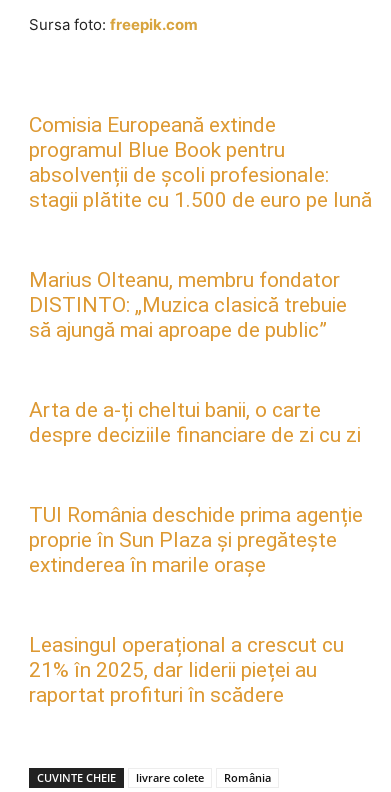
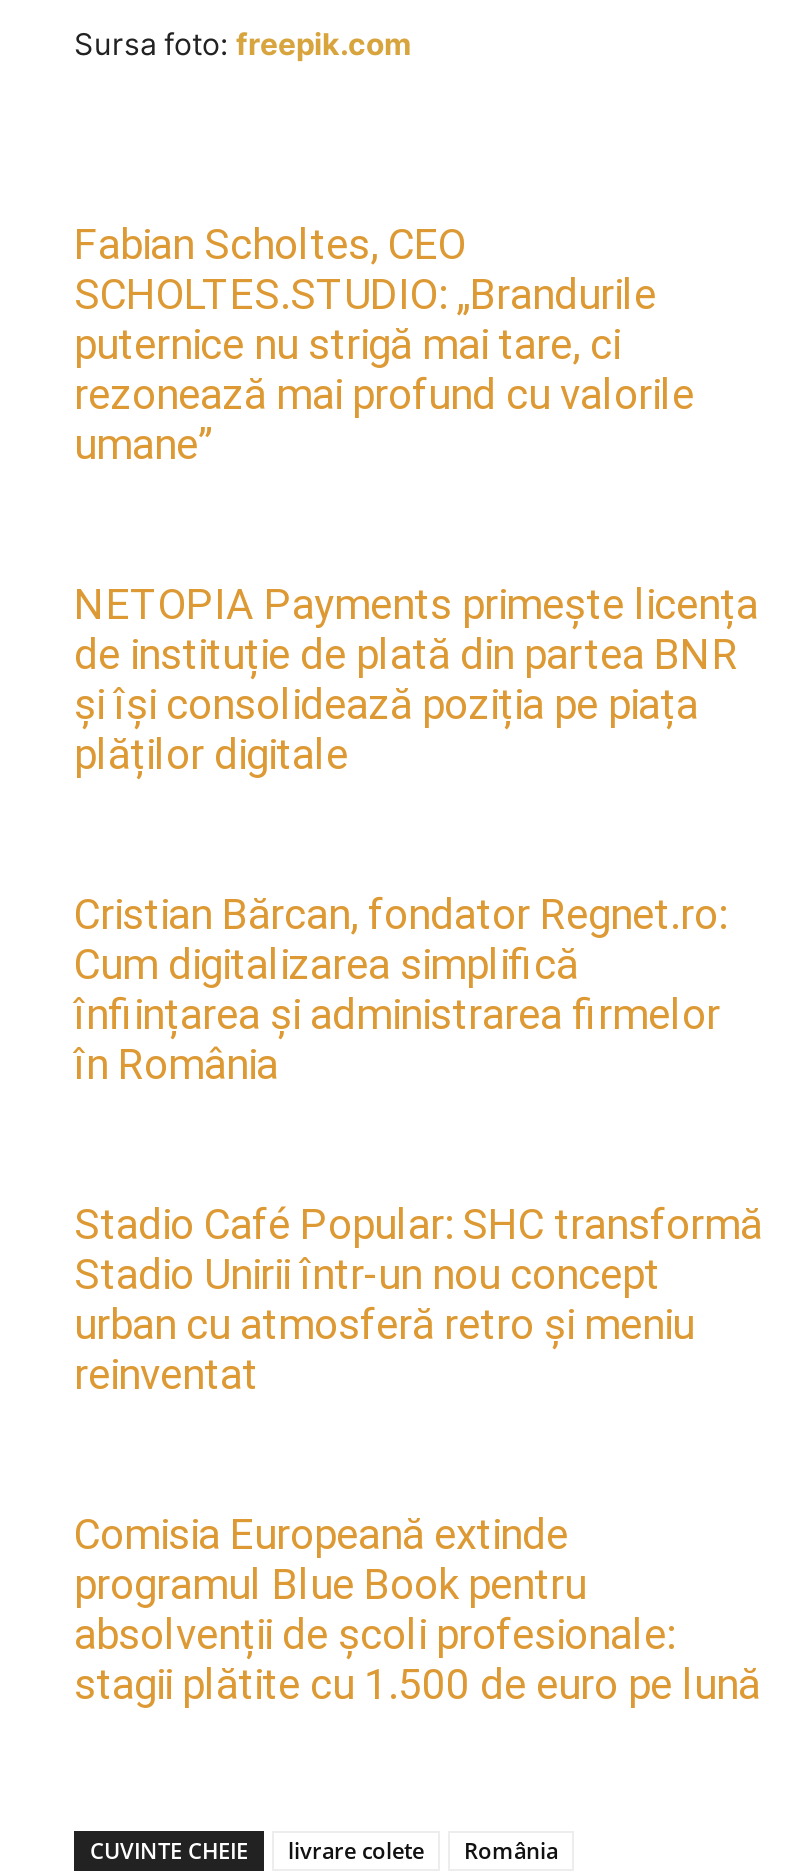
none -> [74,221,762,1399] Fabian Scholtes, CEO | SCHOLTES.STUDIO: „Brandurile | puternice nu strigă mai tare, ci | rezonează mai profund cu valorile | umane” | NETOPIA Payments primește licența | de instituție de plată din partea BNR | și își consolidează poziția pe piața | plăților digitale | Cristian Bărcan, fondator Regnet.ro: | Cum digitalizarea simplifică | înființarea și administrarea firmelor | în România | Stadio Café Popular: SHC transformă | Stadio Unirii într-un nou concept | urban cu atmosferă retro și meniu | reinventat
moved [29,113,372,212] -> [74,1511,760,1709]: Comisia Europeană extinde | programul Blue Book pentru | absolvenții de școli profesionale: | stagii plătite cu 1.500 de euro pe lună
[29,268,363,707] Marius Olteanu, membru fondator | DISTINTO: „Muzica clasică trebuie | să ajungă mai aproape de public” | Arta de a-ți cheltui banii, o carte | despre deciziile financiare de zi cu zi | TUI România deschide prima agenție | proprie în Sun Plaza și pregătește | extinderea în marile orașe | Leasingul operațional a crescut cu | 21% în 2025, dar liderii pieței au | raportat profituri în scădere -> none

